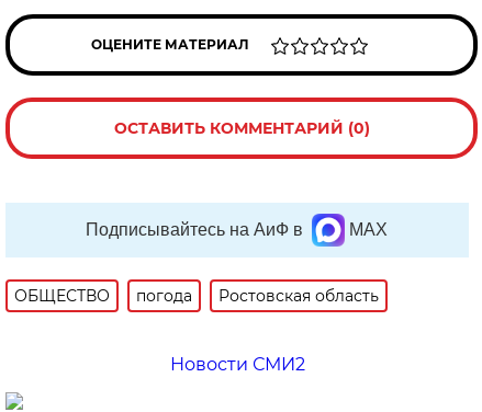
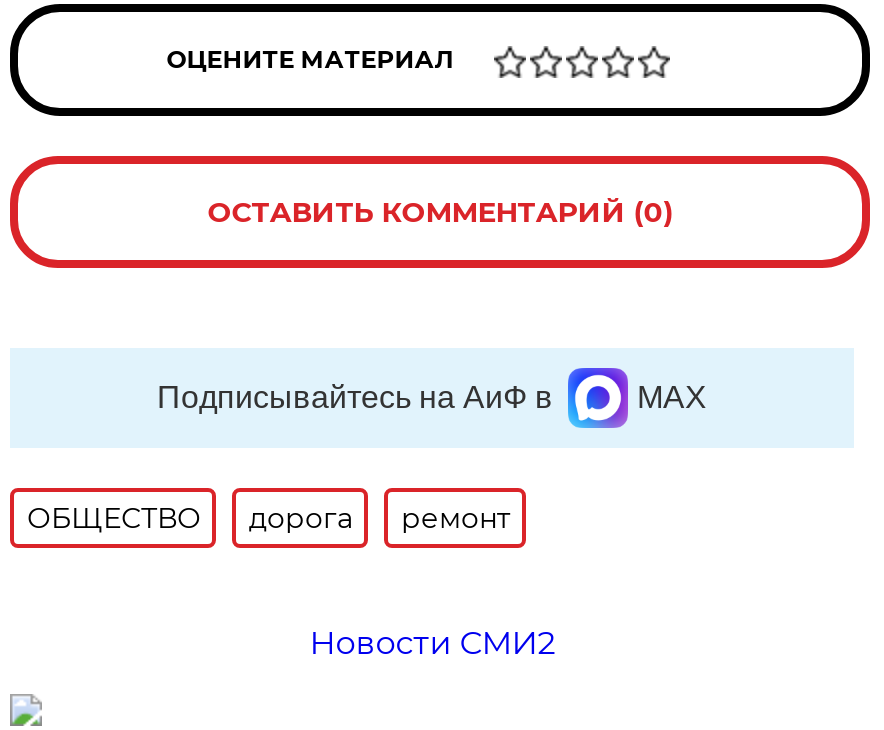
[137,286,379,306] погода | Ростовская область -> [249,500,511,536] дорога | ремонт

